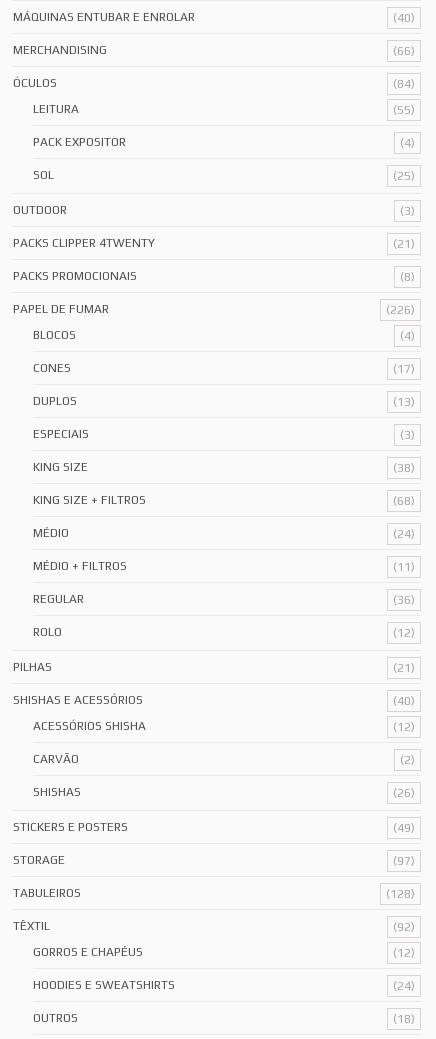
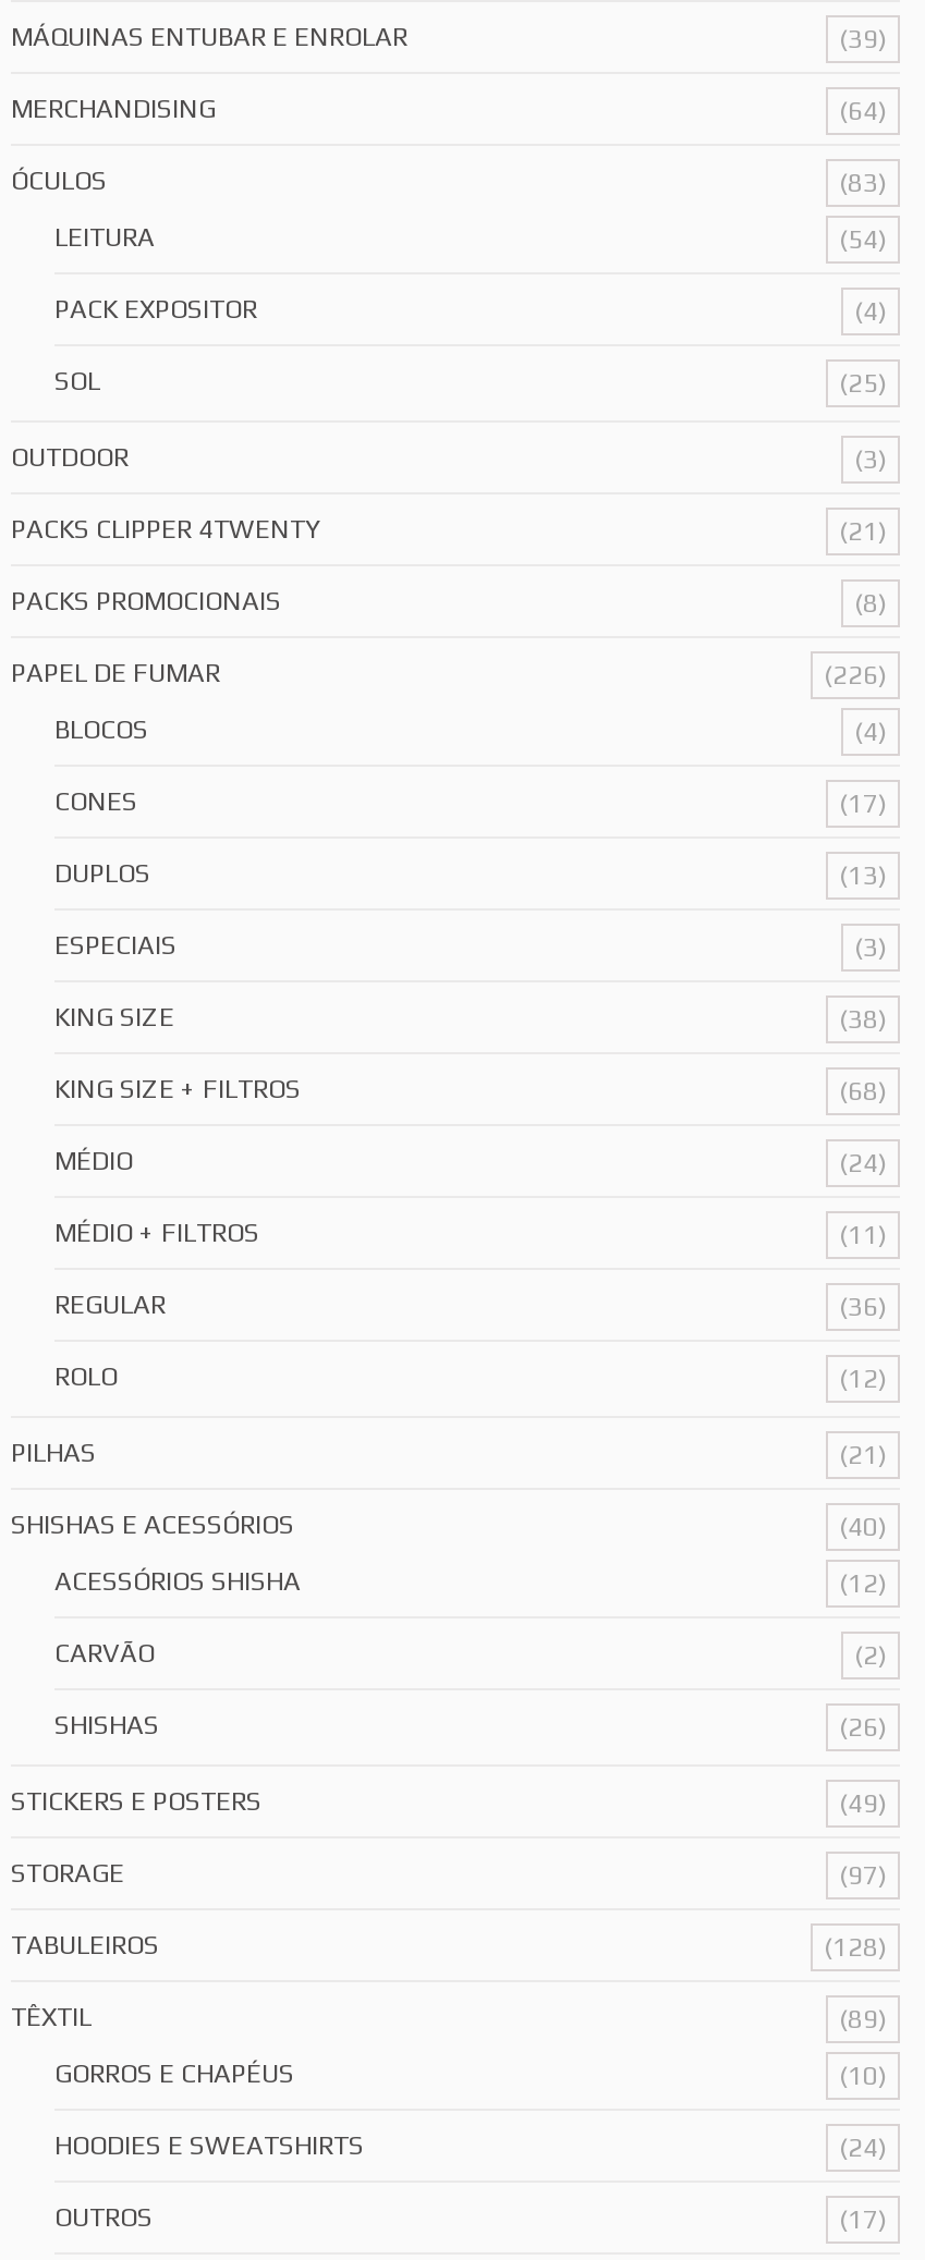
[393,11,415,25] (40) -> [839,24,887,54] (39)
[393,44,415,58] (66) -> [839,96,887,126] (64)
[393,77,415,91] (84) -> [839,168,887,198] (83)
[393,103,415,117] (55) -> [839,224,887,255] (54)
[393,920,415,934] (92) -> [839,2004,887,2035] (89)
[393,946,415,960] (12) -> [839,2061,887,2091] (10)
[393,1012,415,1026] (18) -> [839,2204,887,2235] (17)

